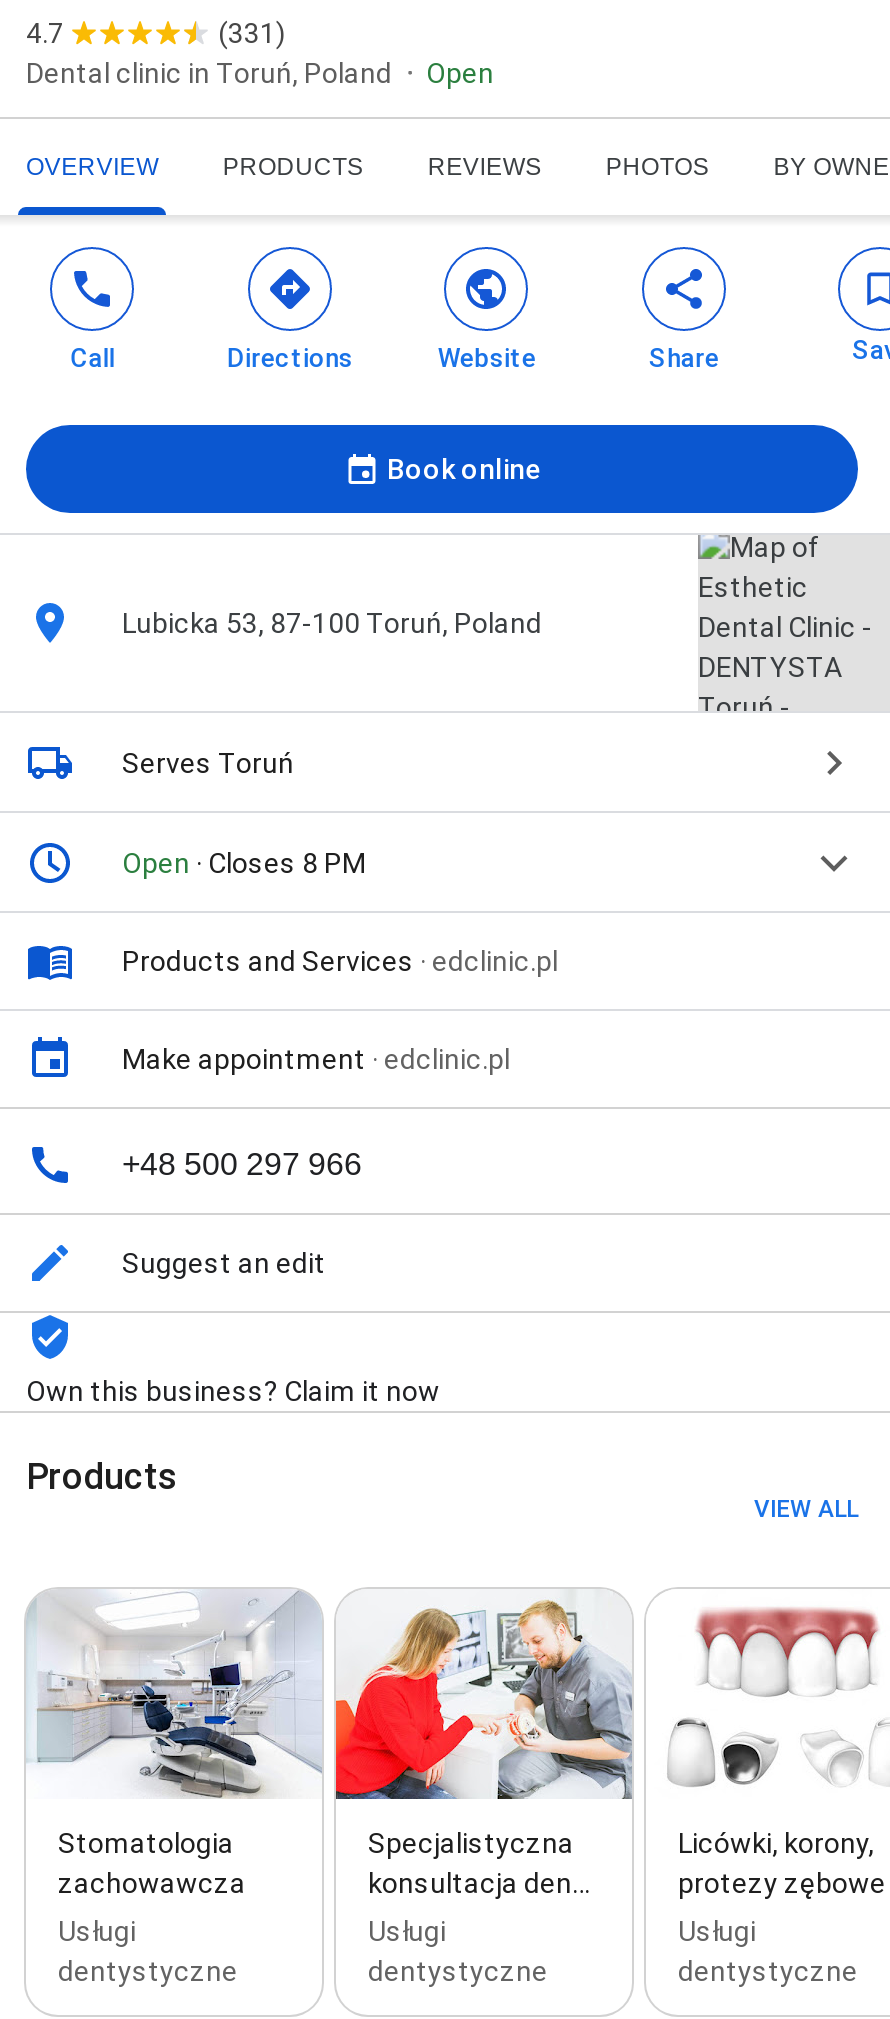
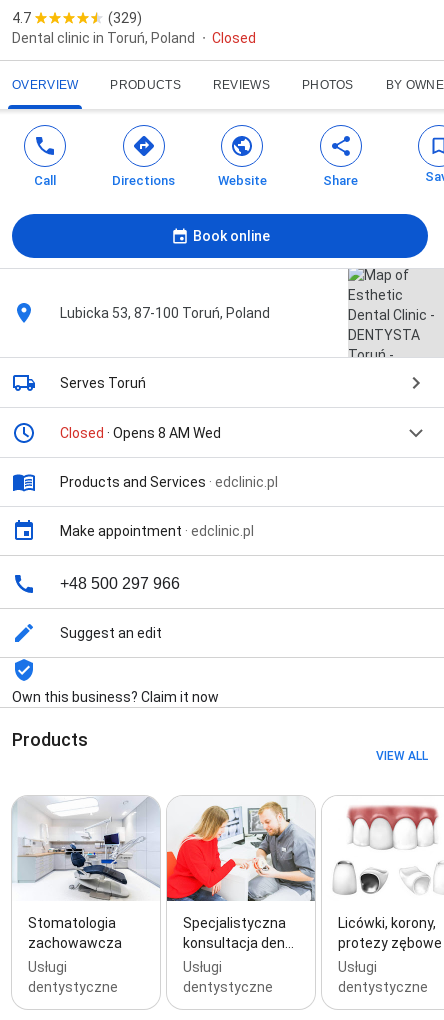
[218,17,286,49] (331) -> [108,10,142,26] (329)
[426,57,494,89] Open -> [212,30,256,46] Closed
[122,847,366,879] Open · Closes 8 PM -> [60,425,221,441] Closed · Opens 8 AM Wed

